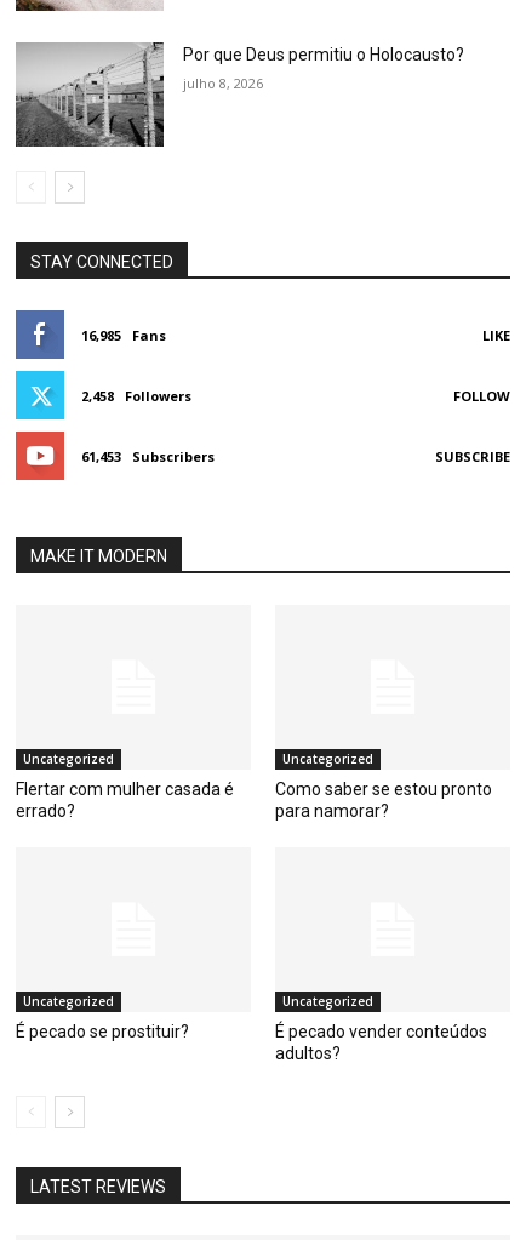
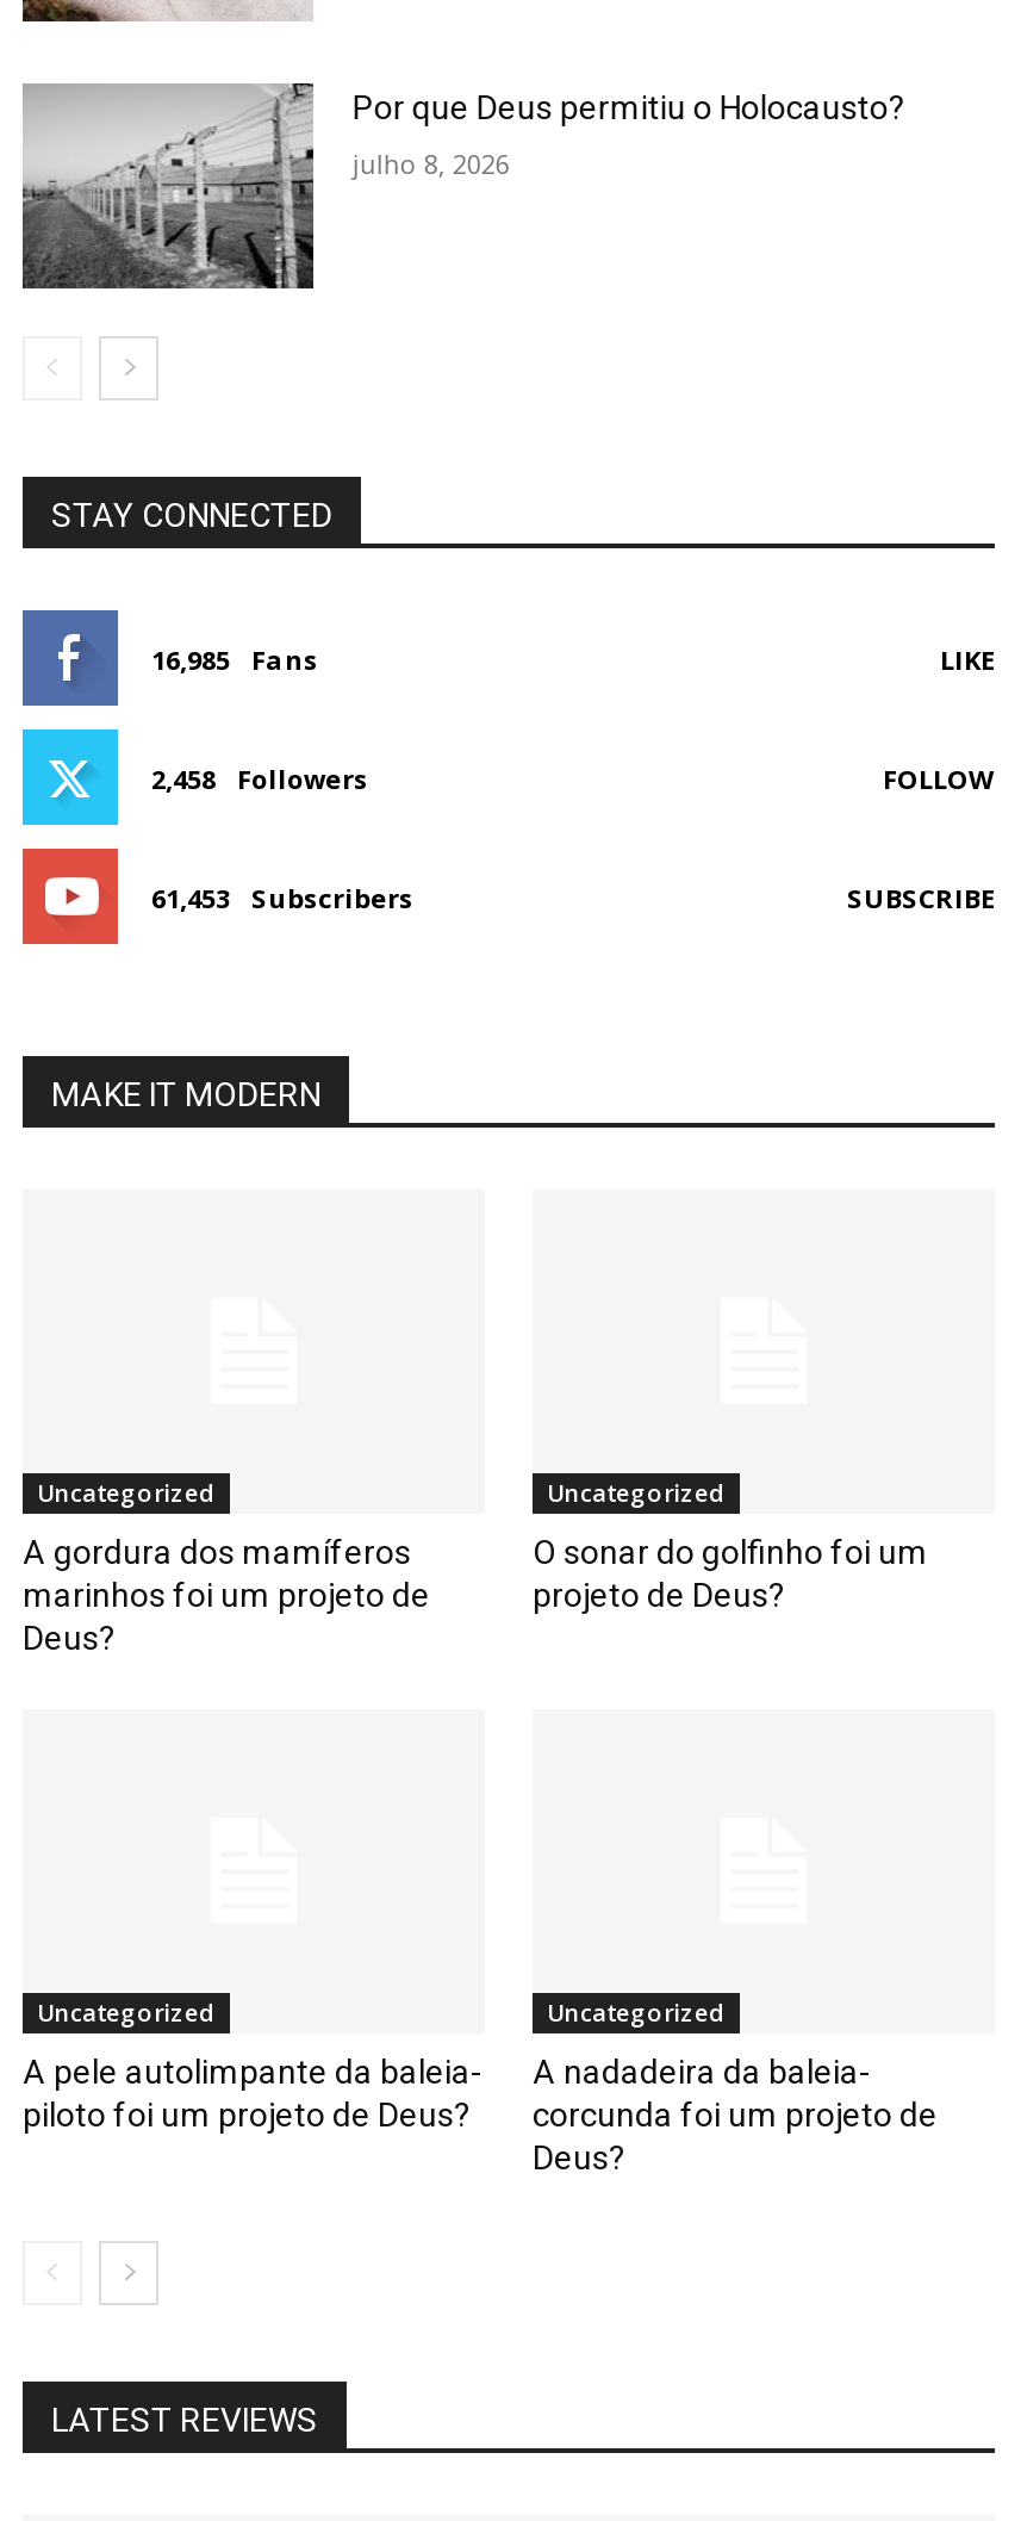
[16,779,234,820] Flertar com mulher casada é | errado? -> [23,1532,430,1656] A gordura dos mamíferos | marinhos foi um projeto de | Deus?
[275,779,492,820] Como saber se estou pronto | para namorar? -> [533,1532,928,1613] O sonar do golfinho foi um | projeto de Deus?
[16,1021,189,1041] É pecado se prostituir? -> [23,2051,483,2132] A pele autolimpante da baleia- | piloto foi um projeto de Deus?
[275,1021,487,1062] É pecado vender conteúdos | adultos? -> [533,2051,938,2175] A nadadeira da baleia- | corcunda foi um projeto de | Deus?

